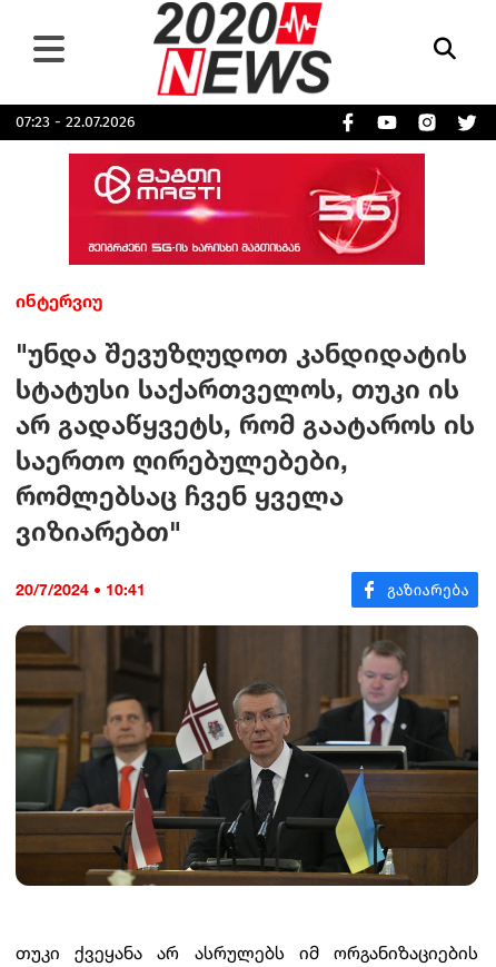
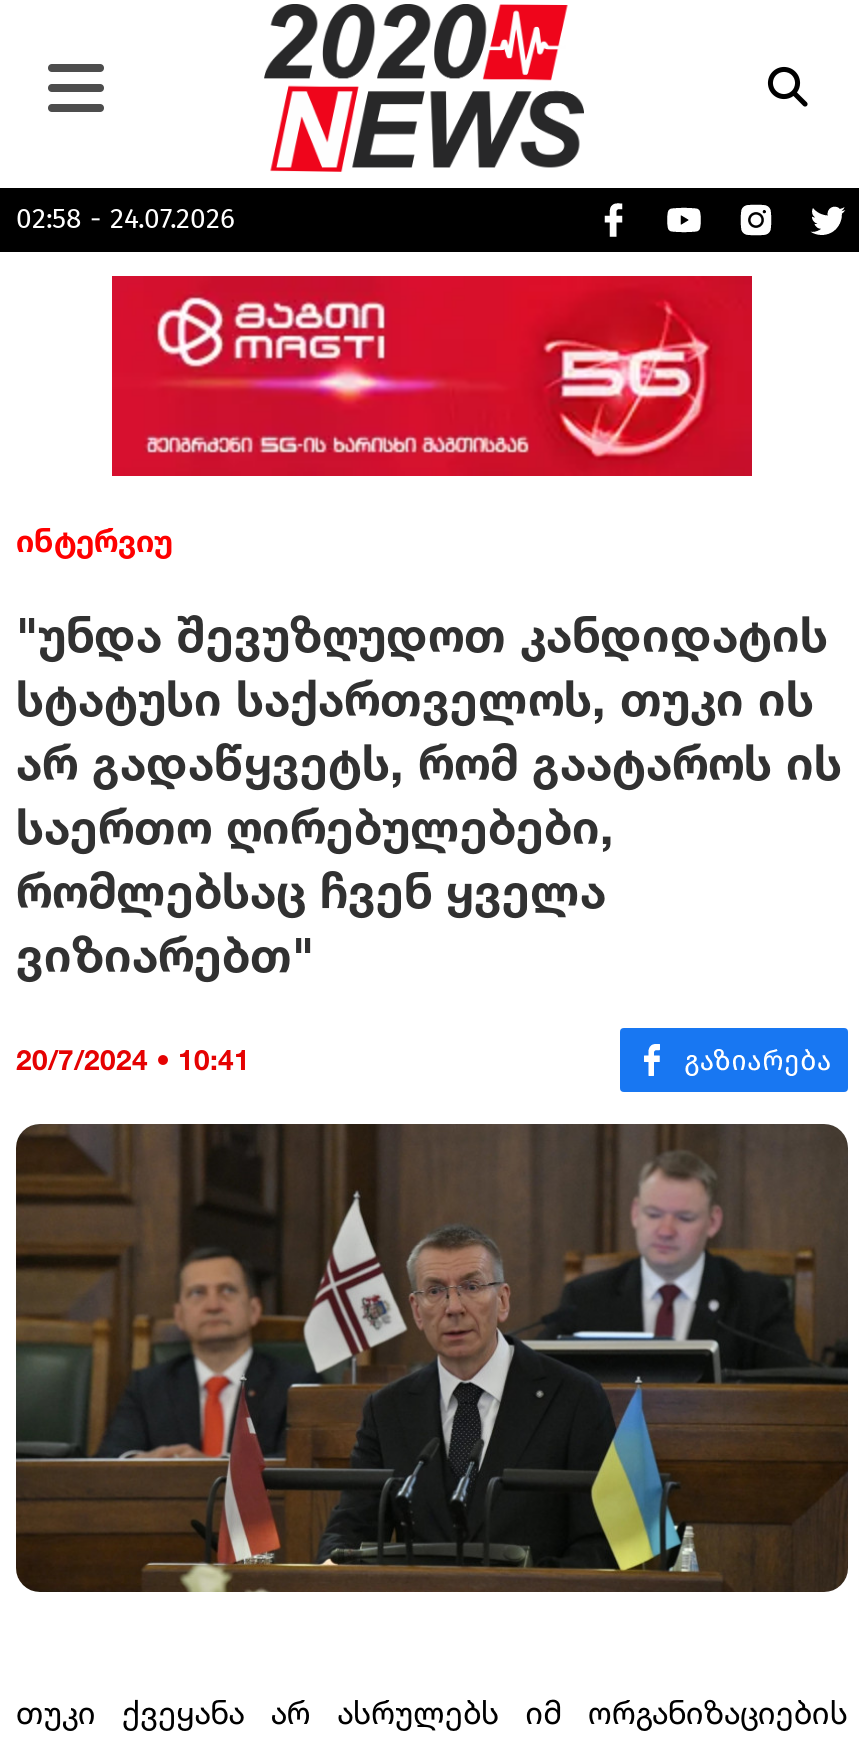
[16,112,135,131] 07:23 - 22.07.2026 -> [16,202,234,236] 02:58 - 24.07.2026

